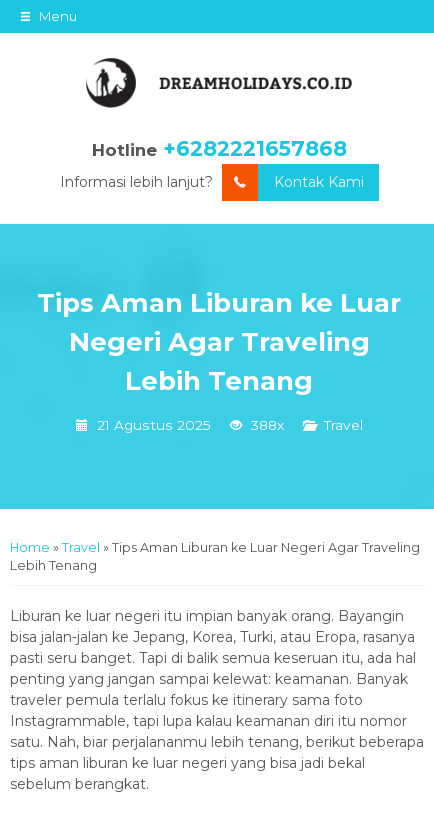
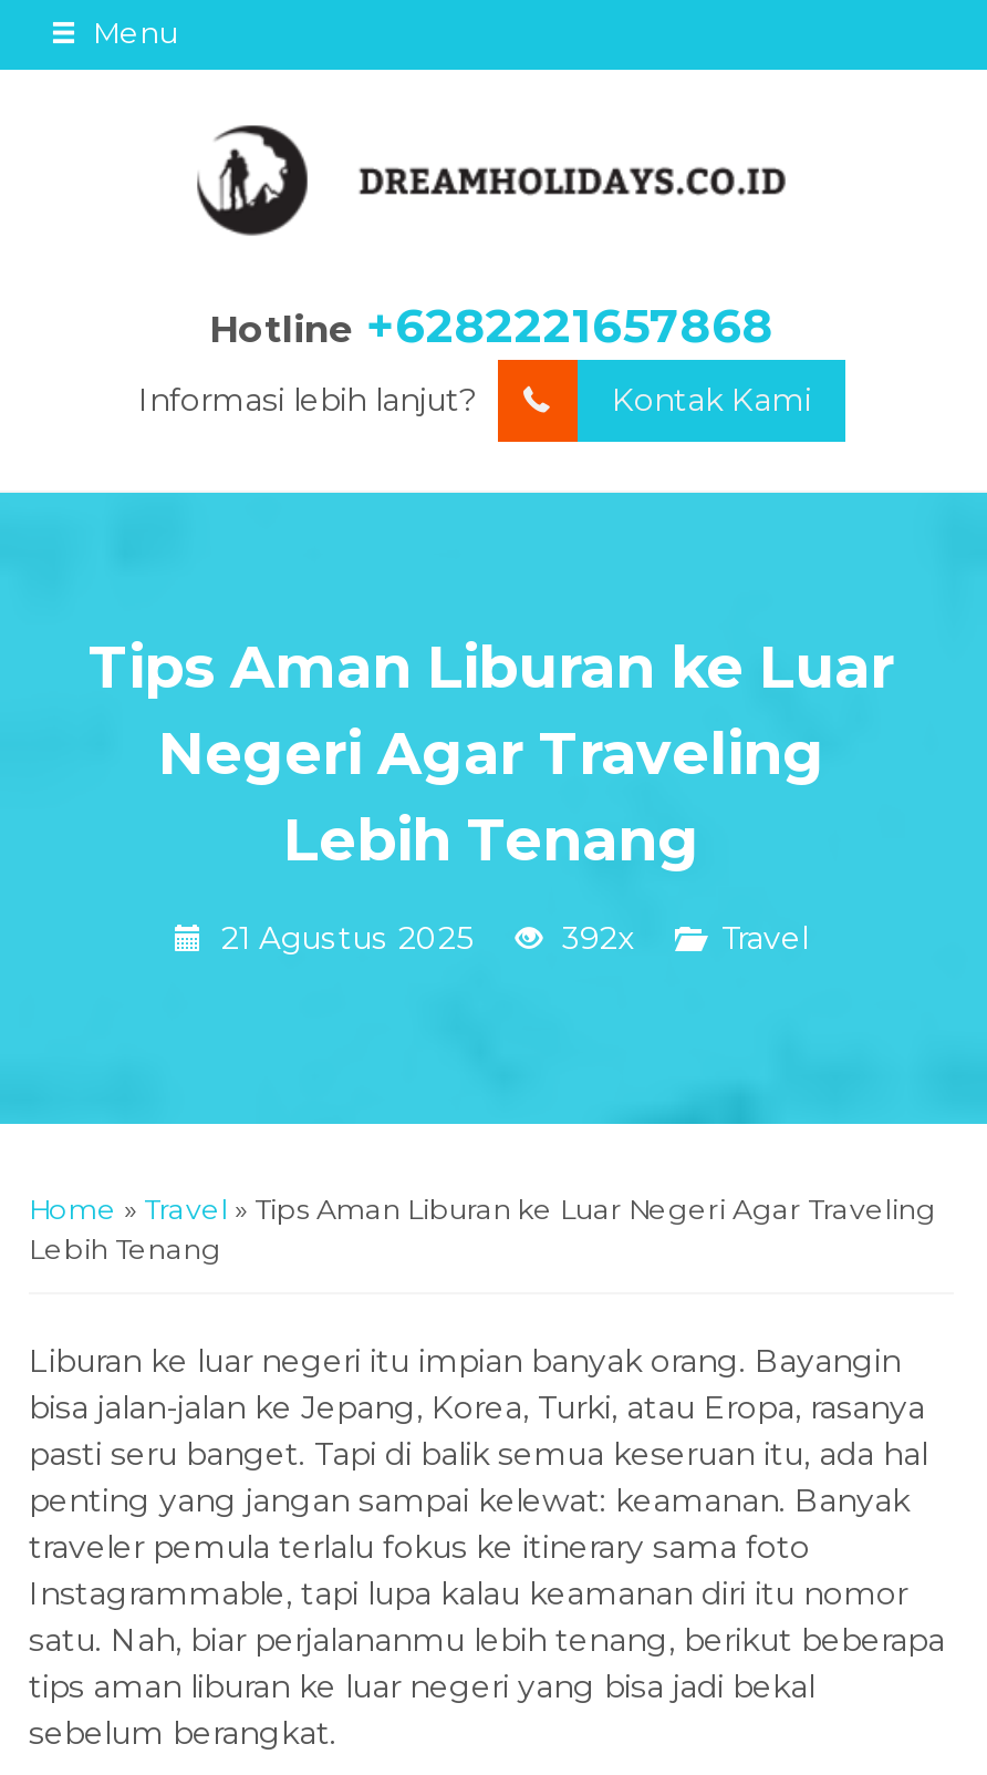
[92,417,287,433] 21 Agustus 2025 388x -> [212,920,642,955] 21 Agustus 2025 392x

